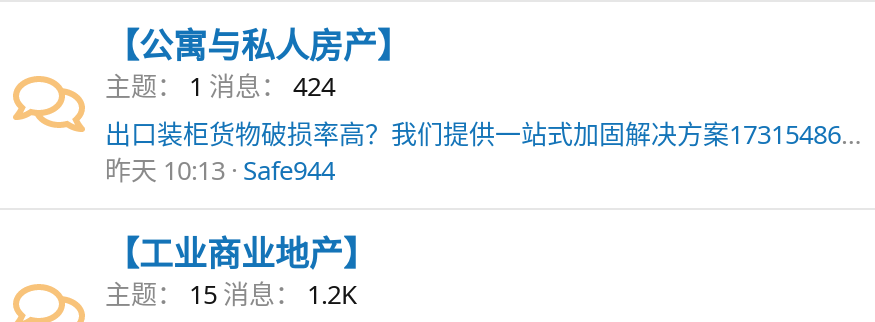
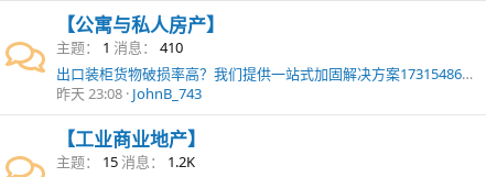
[105,68,335,104] 主题 1 消息 424 -> [56,37,183,57] 主题 1 消息 410
[105,152,335,188] 昨天 10:13 Safe944 -> [56,84,202,103] 昨天 23:08 JohnB_743

